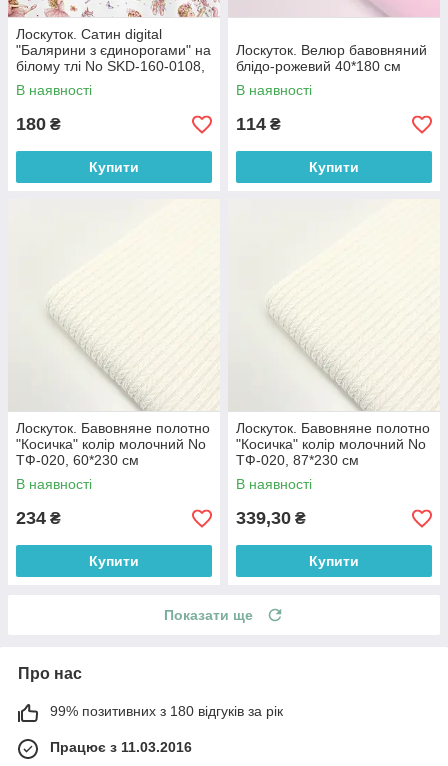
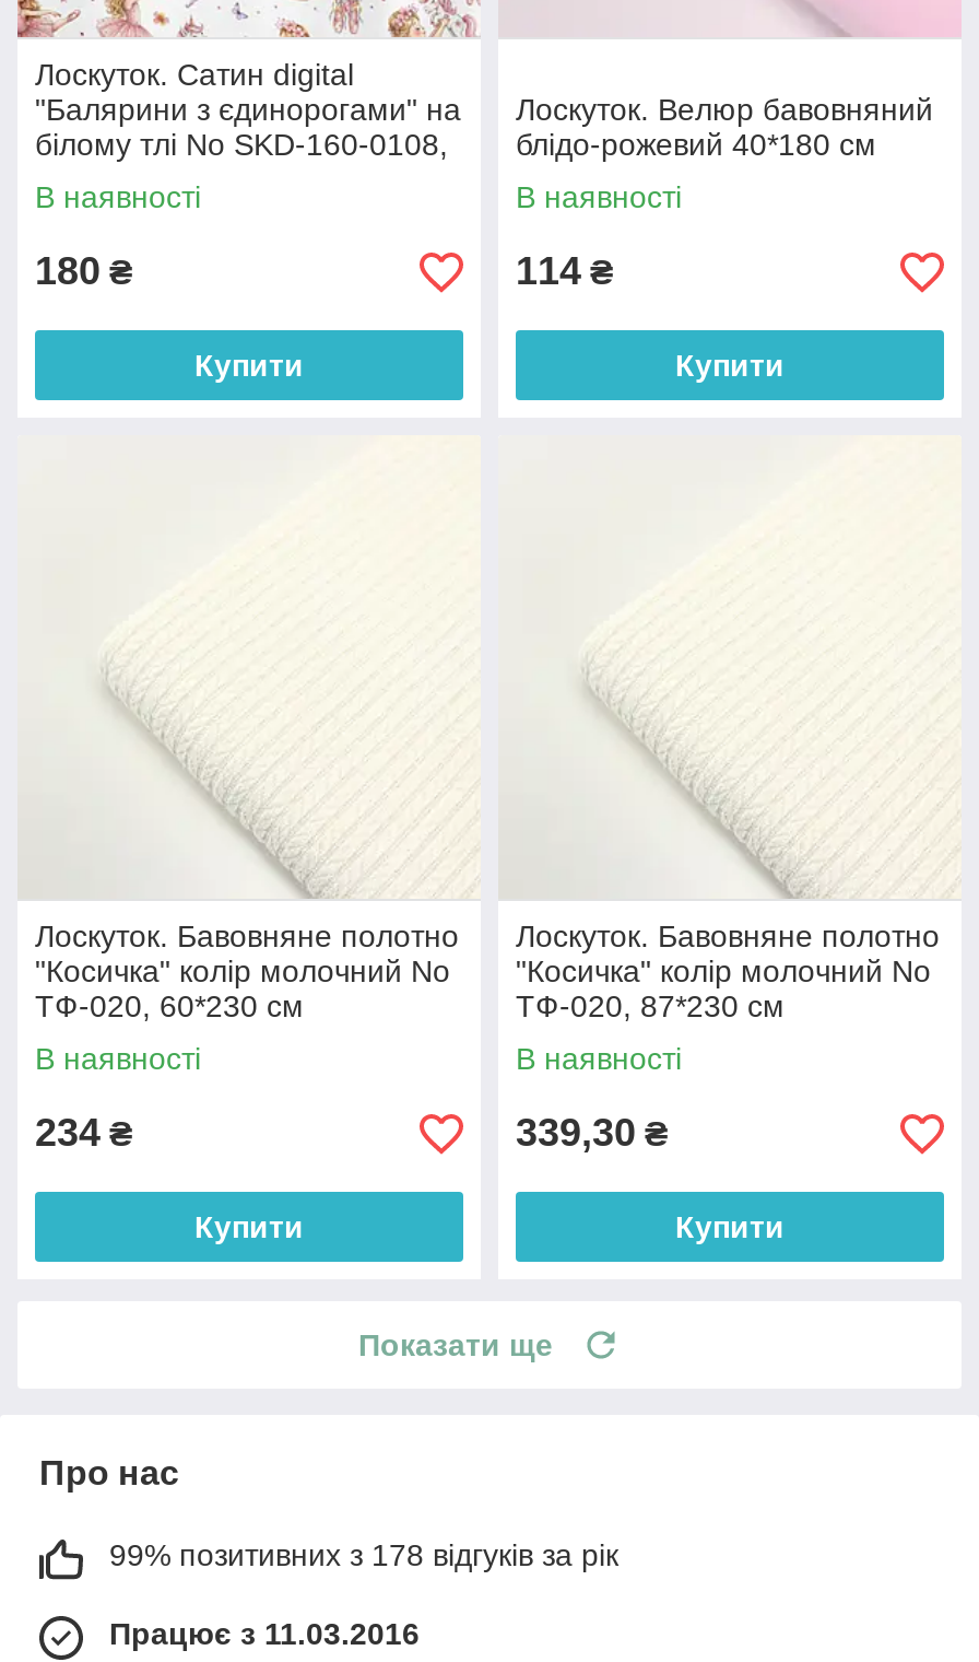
[50,703,283,719] 99% позитивних з 180 відгуків за рік -> [109,1538,618,1573] 99% позитивних з 178 відгуків за рік

